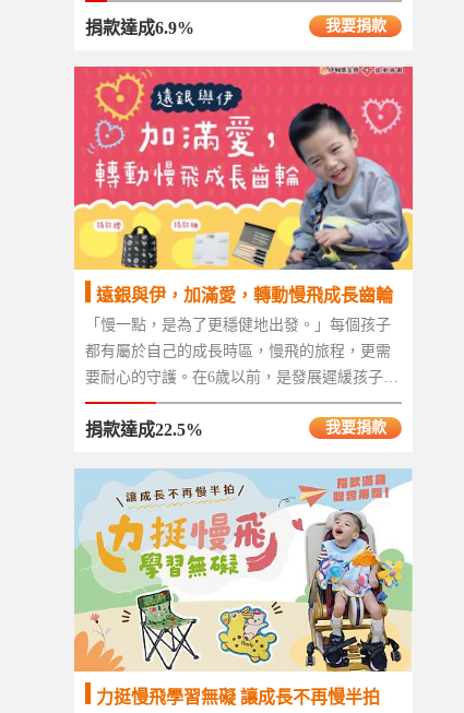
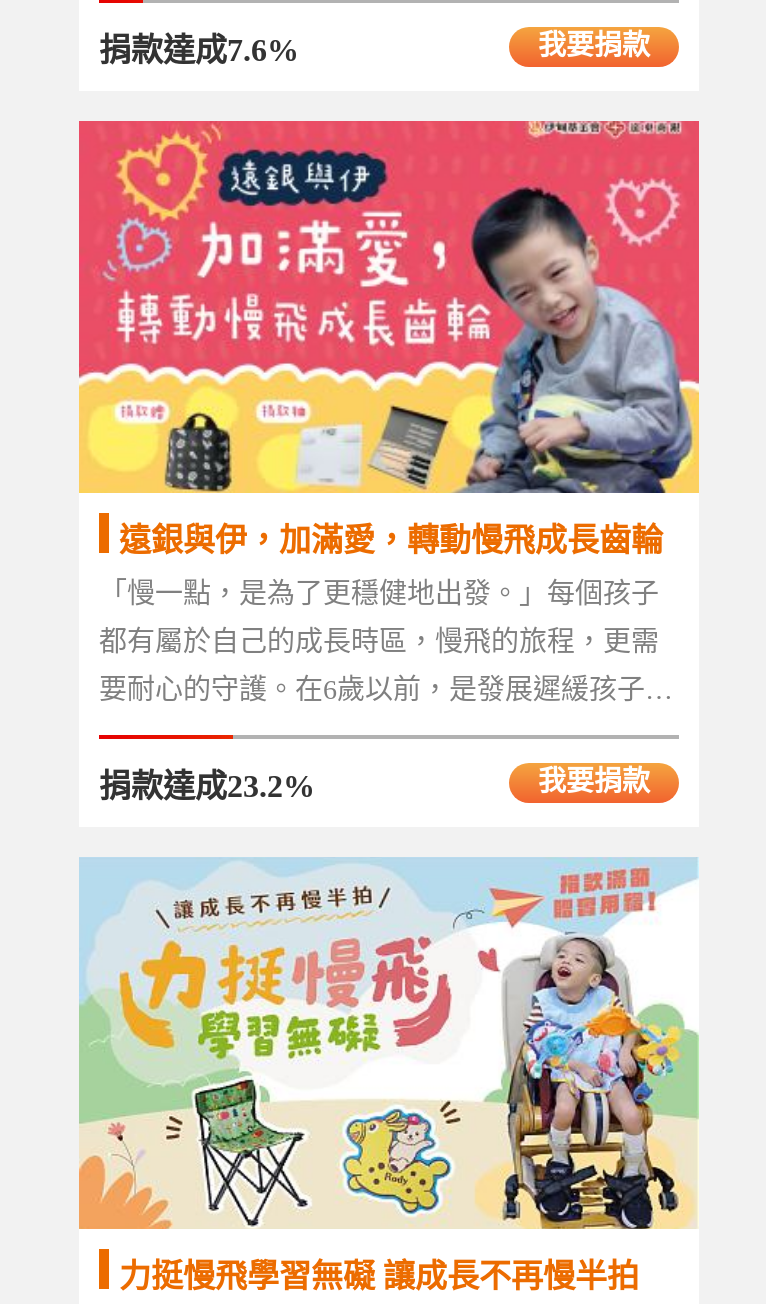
[85,19,194,37] 捐款達成6.9% -> [99,33,299,67] 捐款達成7.6%
[85,420,203,439] 捐款達成22.5% -> [99,769,315,803] 捐款達成23.2%

